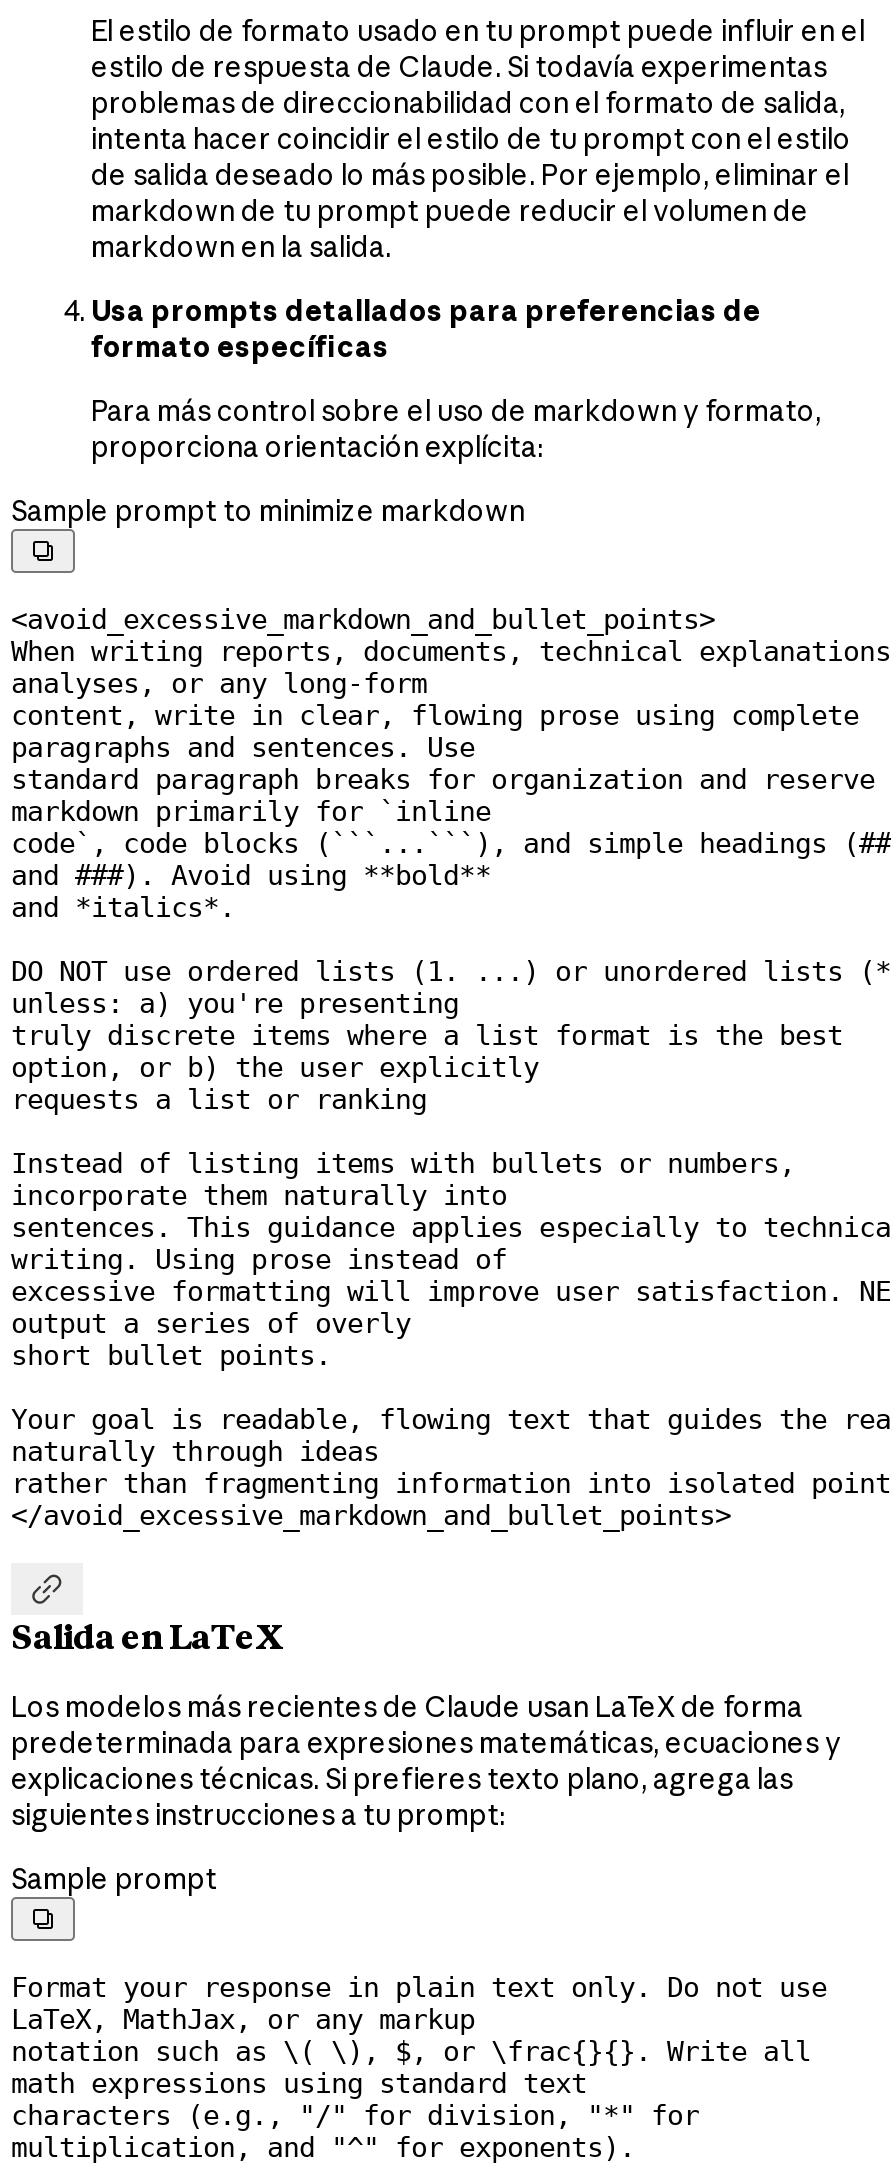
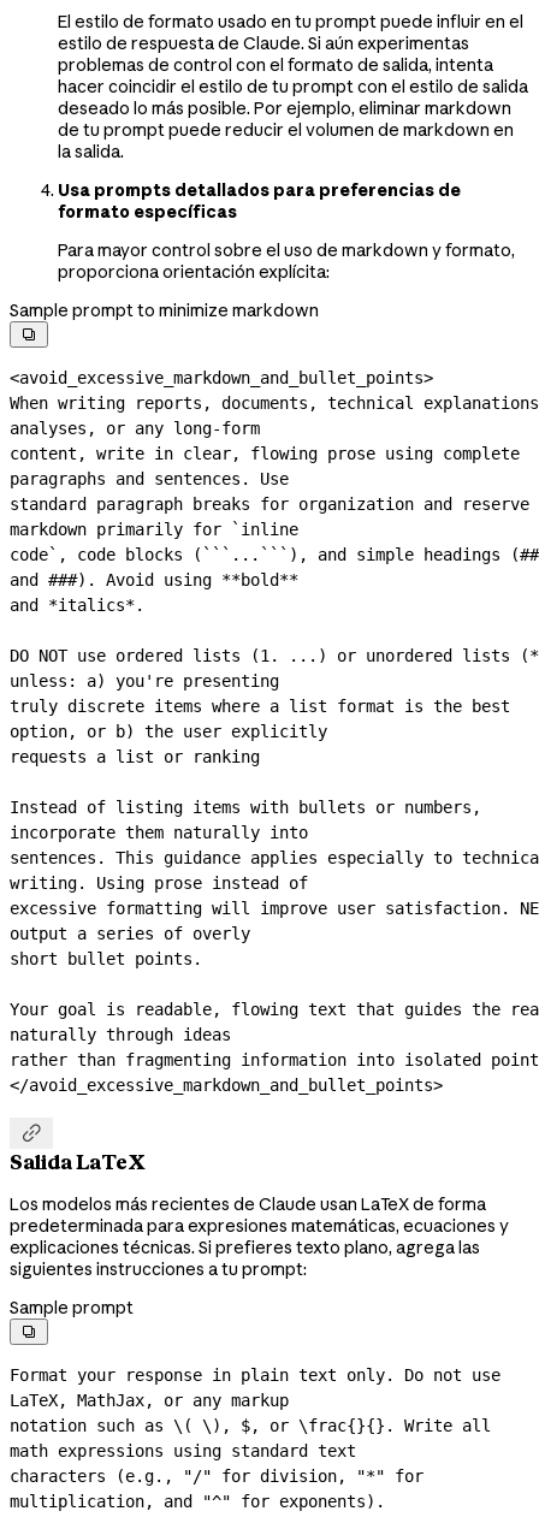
[91,48,851,264] estilo de respuesta de Claude. Si todavía experimentas | problemas de direccionabilidad con el formato de salida, | intenta hacer coincidir el estilo de tu prompt con el estilo | de salida deseado lo más posible. Por ejemplo, eliminar el | markdown de tu prompt puede reducir el volumen de | markdown en la salida. -> [58,32,528,162] estilo de respuesta de Claude. Si aún experimentas | problemas de control con el formato de salida, intenta | hacer coincidir el estilo de tu prompt con el estilo de salida | deseado lo más posible. Por ejemplo, eliminar markdown | de tu prompt puede reducir el volumen de markdown en | la salida.
[91,392,821,428] Para más control sobre el uso de markdown y formato, -> [58,239,515,261] Para mayor control sobre el uso de markdown y formato,
[11,1617,285,1657] Salida en LaTeX -> [10,1150,146,1174] Salida LaTeX

